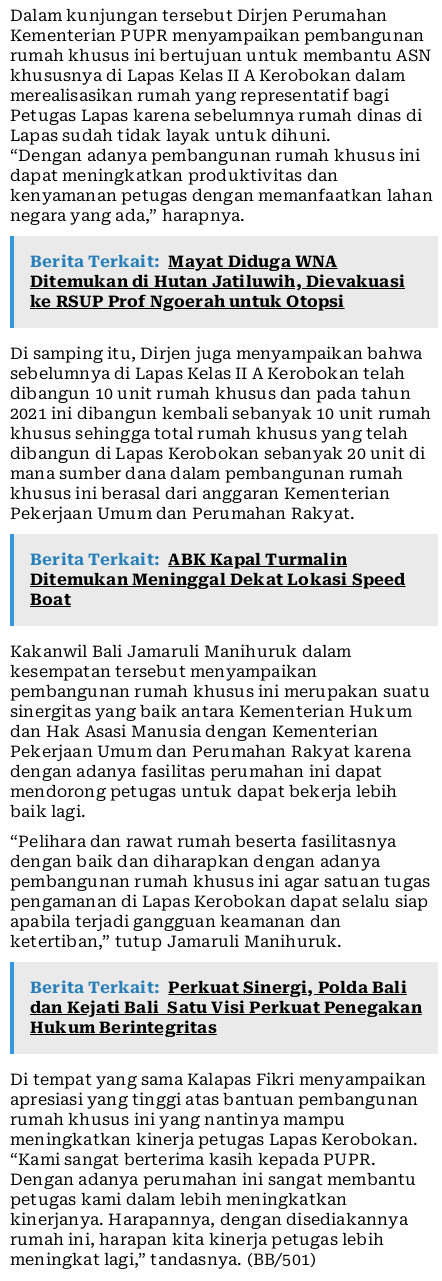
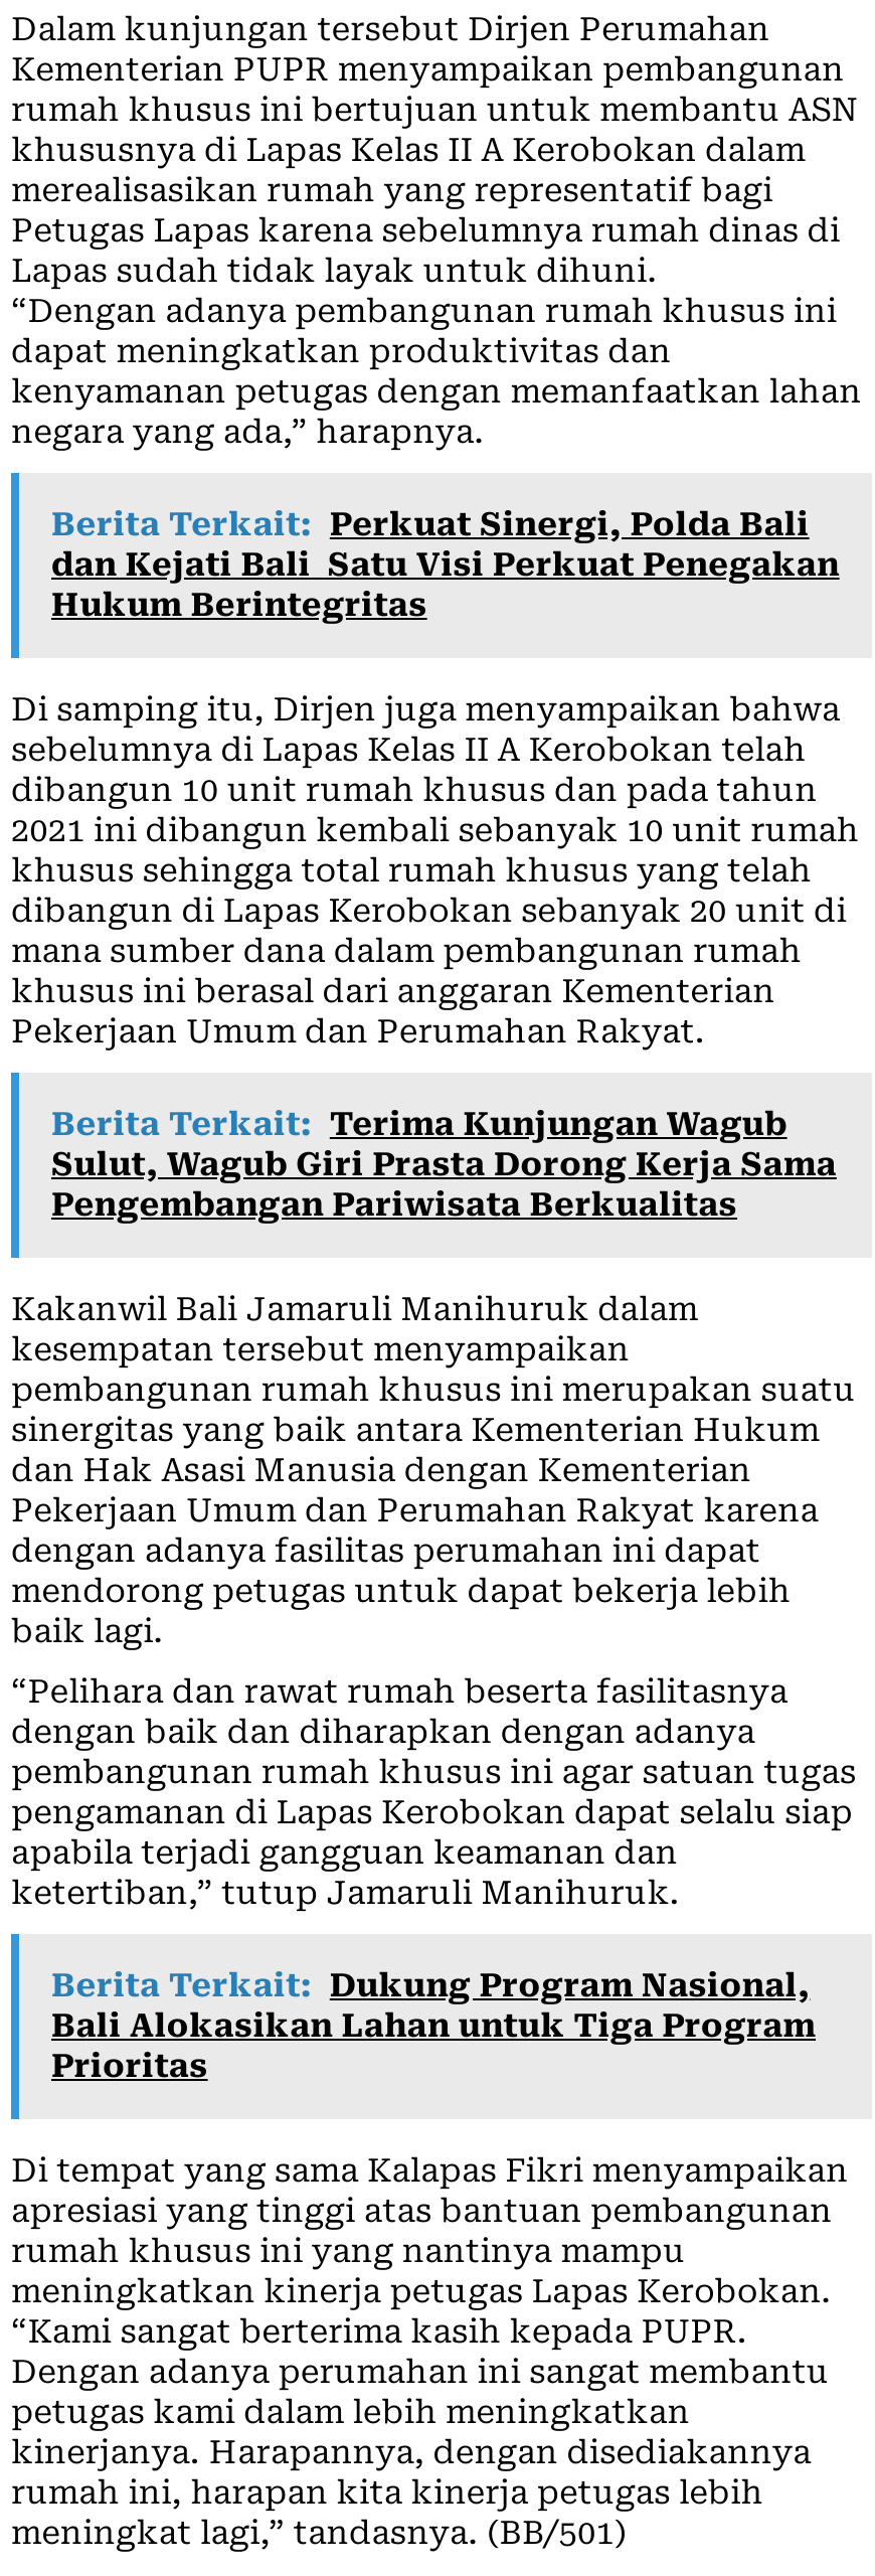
[30,251,405,310] Berita Terkait: Mayat Diduga WNA | Ditemukan di Hutan Jatiluwih, Dievakuasi | ke RSUP Prof Ngoerah untuk Otopsi -> none
[30,549,406,608] Berita Terkait: ABK Kapal Turmalin | Ditemukan Meninggal Dekat Lokasi Speed | Boat -> [51,1106,837,1225] Berita Terkait: Terima Kunjungan Wagub | Sulut, Wagub Giri Prasta Dorong Kerja Sama | Pengembangan Pariwisata Berkualitas
none -> [51,1967,816,2086] Berita Terkait: Dukung Program Nasional, | Bali Alokasikan Lahan untuk Tiga Program | Prioritas
moved [30,977,422,1036] -> [51,506,839,625]: Berita Terkait: Perkuat Sinergi, Polda Bali | dan Kejati Bali Satu Visi Perkuat Penegakan | Hukum Berintegritas

